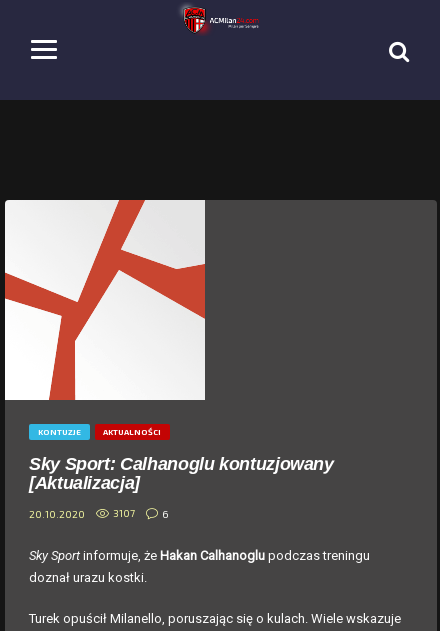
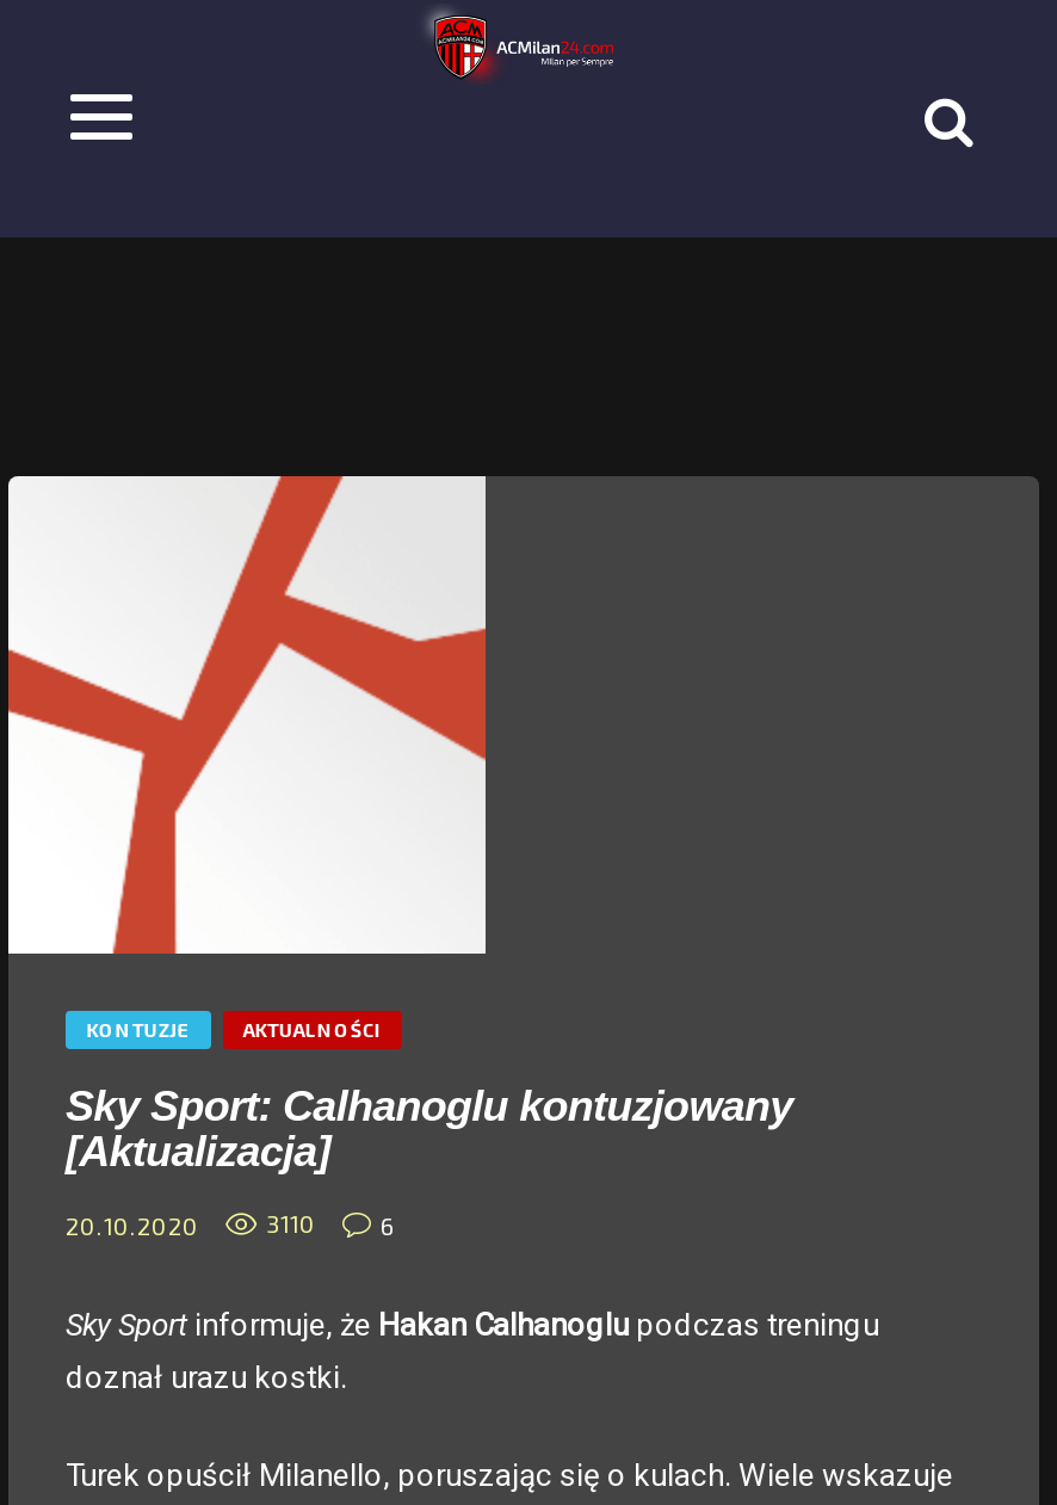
[113,507,135,519] 3107 -> [266,1210,316,1239] 3110

